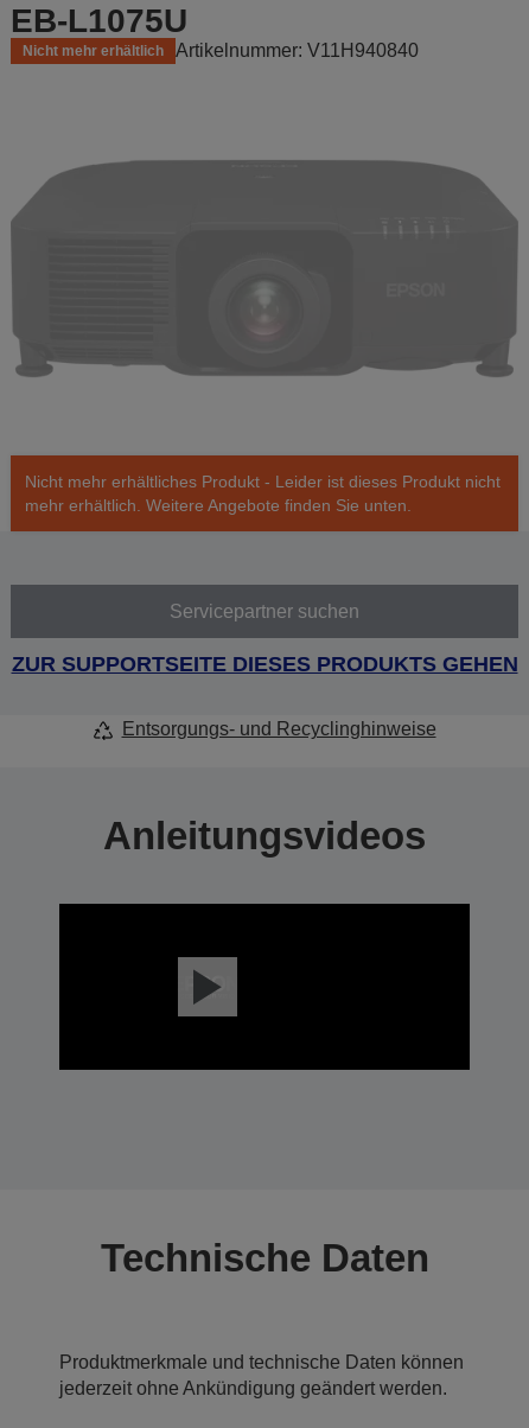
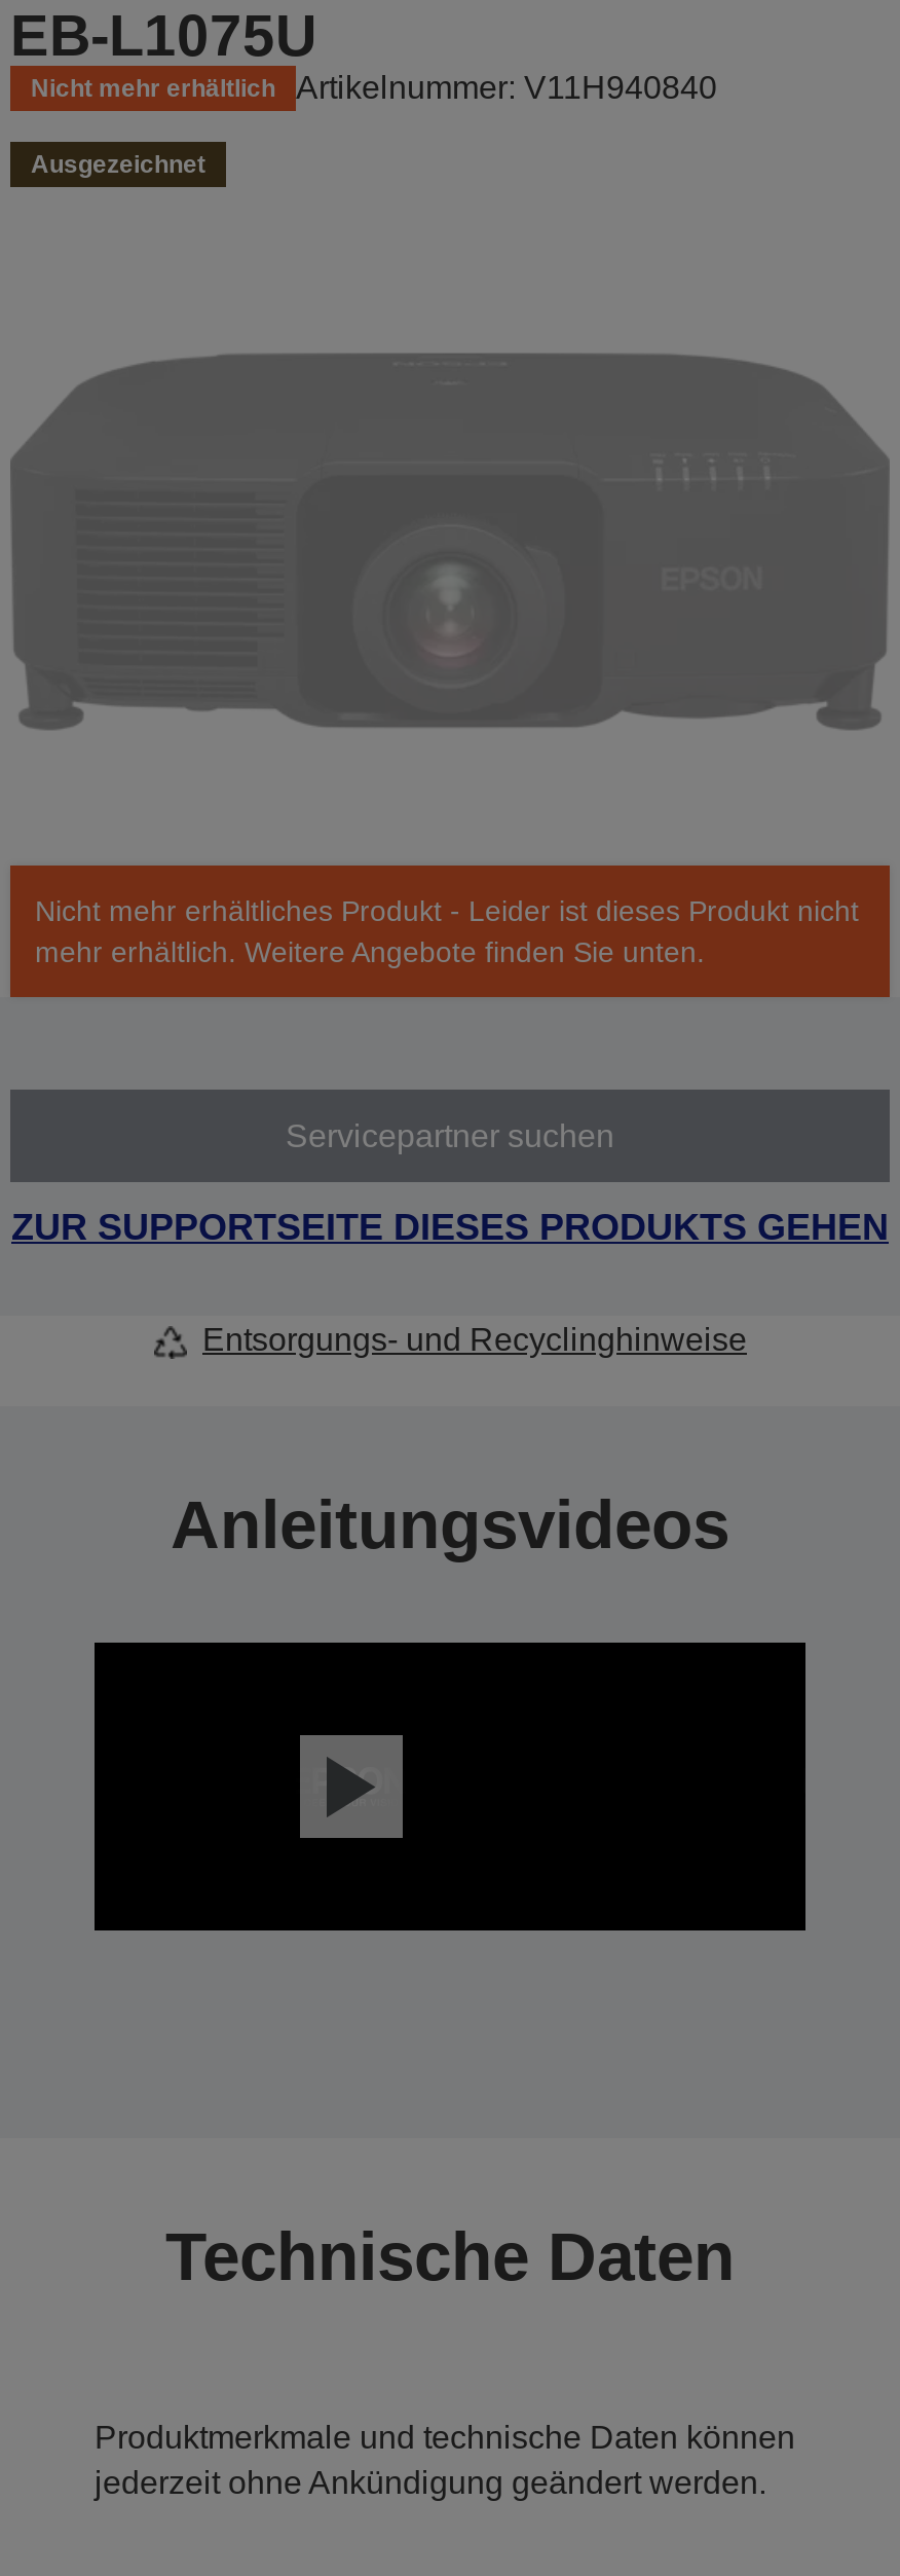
none -> [31,150,205,179] Ausgezeichnet

